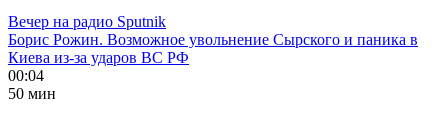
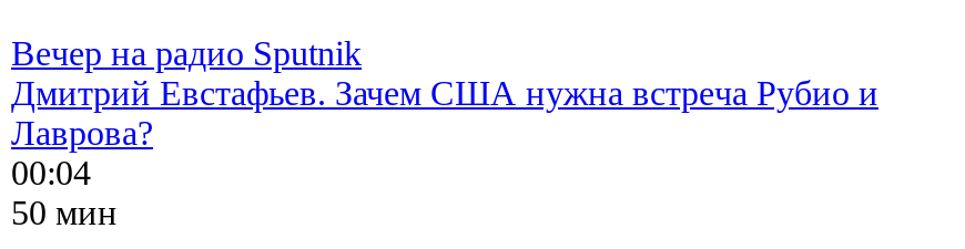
[8,31,418,66] Борис Рожин. Возможное увольнение Сырского и паника в | Киева из-за ударов ВС РФ -> [11,74,878,152] Дмитрий Евстафьев. Зачем США нужна встреча Рубио и | Лаврова?

